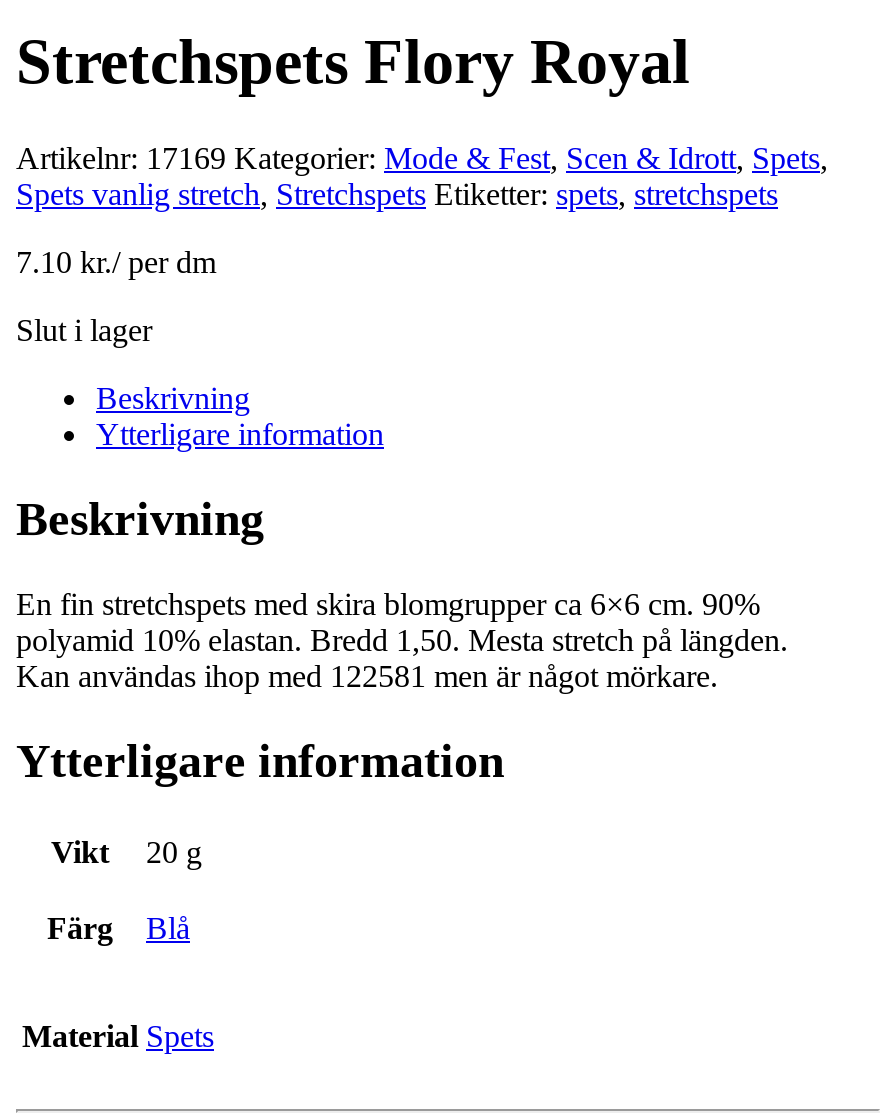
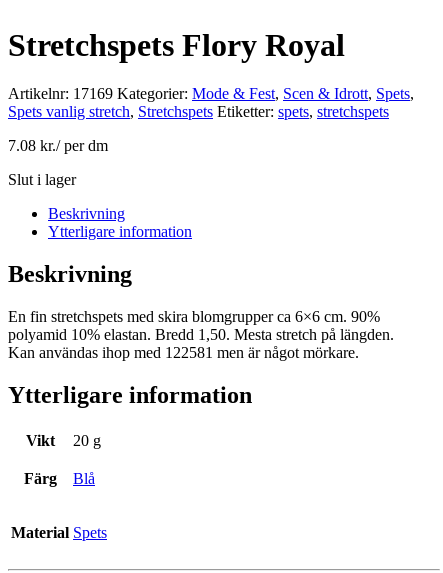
[16,246,216,280] 7.10 kr./ per dm -> [8,137,108,154] 7.08 kr./ per dm

